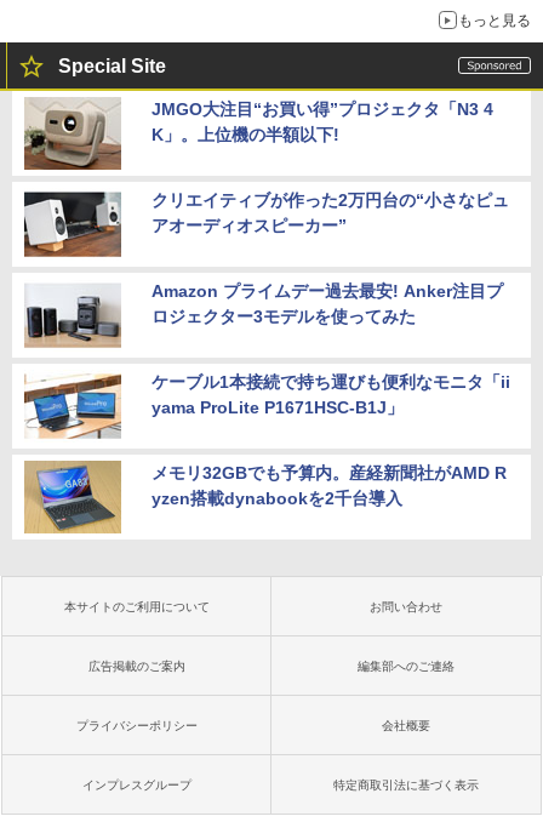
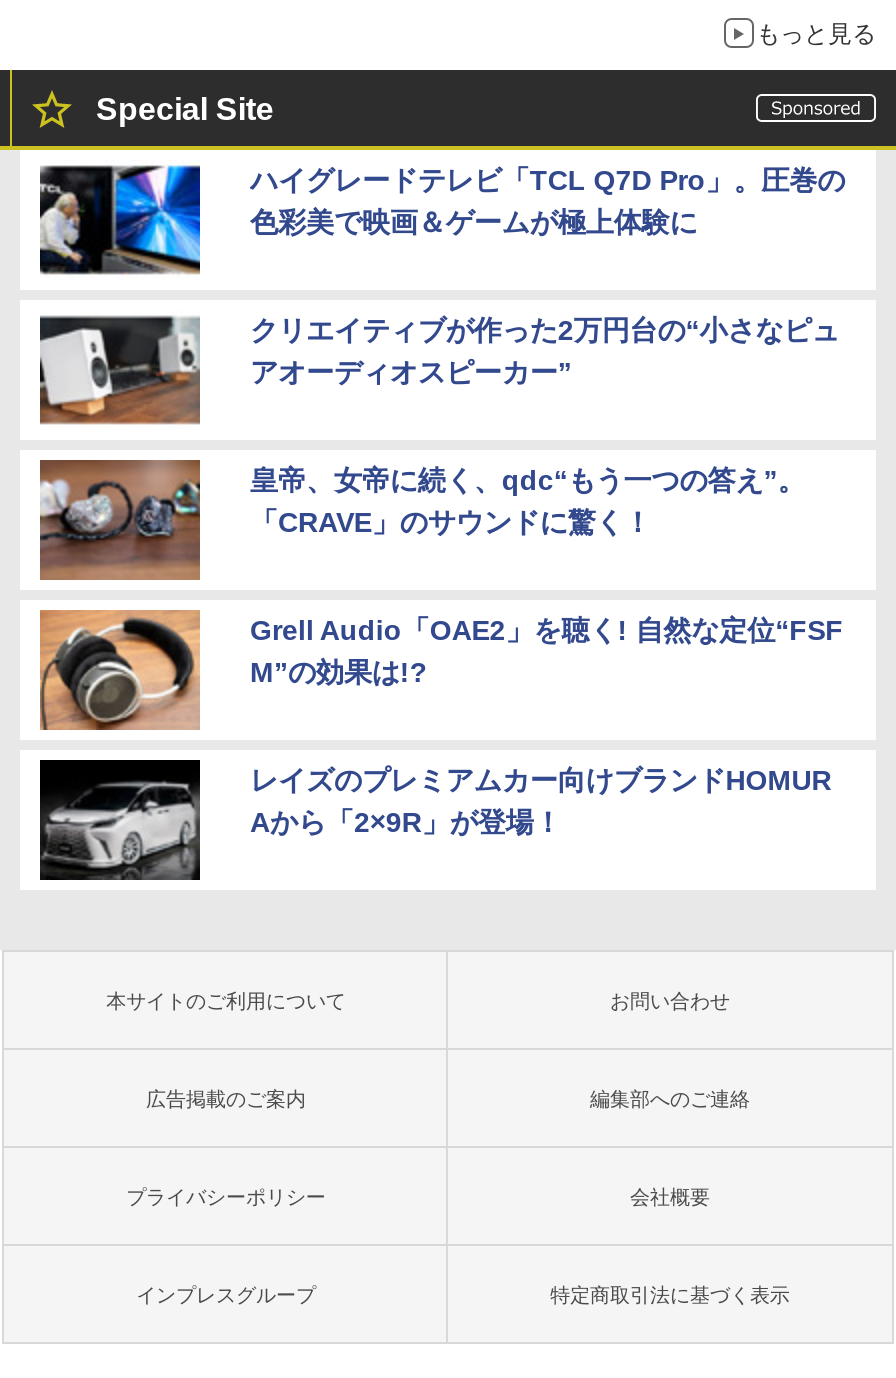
[23,97,493,171] [image] | JMGO大注目“お買い得”プロジェクタ「N3 4 | K」。上位機の半額以下! -> [38,162,845,280] [image] | ハイグレードテレビ「TCL Q7D Pro」。圧巻の | 色彩美で映画＆ゲームが極上体験に
[24,279,503,352] [image] | Amazon プライムデー過去最安! Anker注目プ | ロジェクター3モデルを使ってみた -> [38,458,805,582] [image] | 皇帝、女帝に続く、qdc“もう一つの答え”。 | 「CRAVE」のサウンドに驚く！
[23,370,510,443] [image] | ケーブル1本接続で持ち運びも便利なモニタ「ii | yama ProLite P1671HSC-B1J」 -> [38,608,843,732] [image] | Grell Audio「OAE2」を聴く! 自然な定位“FSF | M”の効果は!?
[23,459,506,535] [image] | メモリ32GBでも予算内。産経新聞社がAMD R | yzen搭載dynabookを2千台導入 -> [38,758,831,882] [image] | レイズのプレミアムカー向けブランドHOMUR | Aから「2×9R」が登場！

